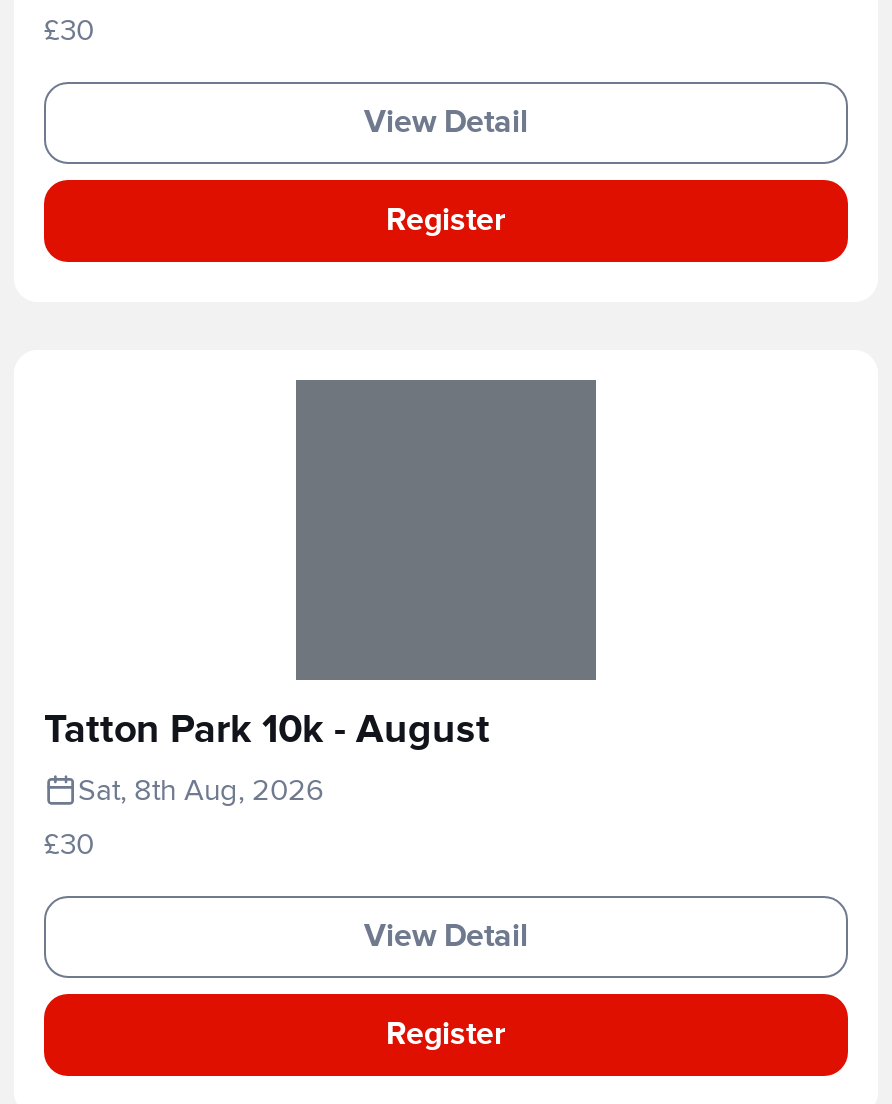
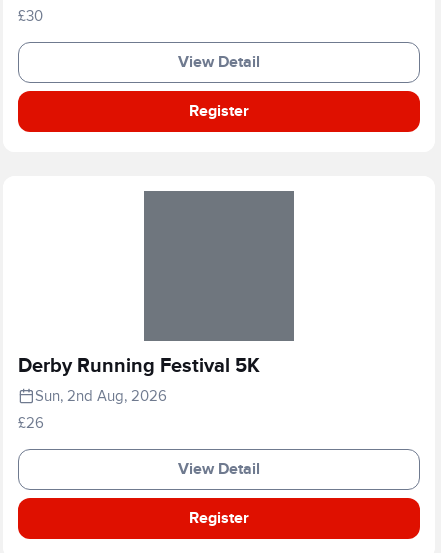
[44,705,490,807] Tatton Park 10k - August | Sat, 8th Aug, 2026 -> [18,353,260,404] Derby Running Festival 5K | Sun, 2nd Aug, 2026
[44,825,94,861] £30 -> [18,413,44,431] £26

